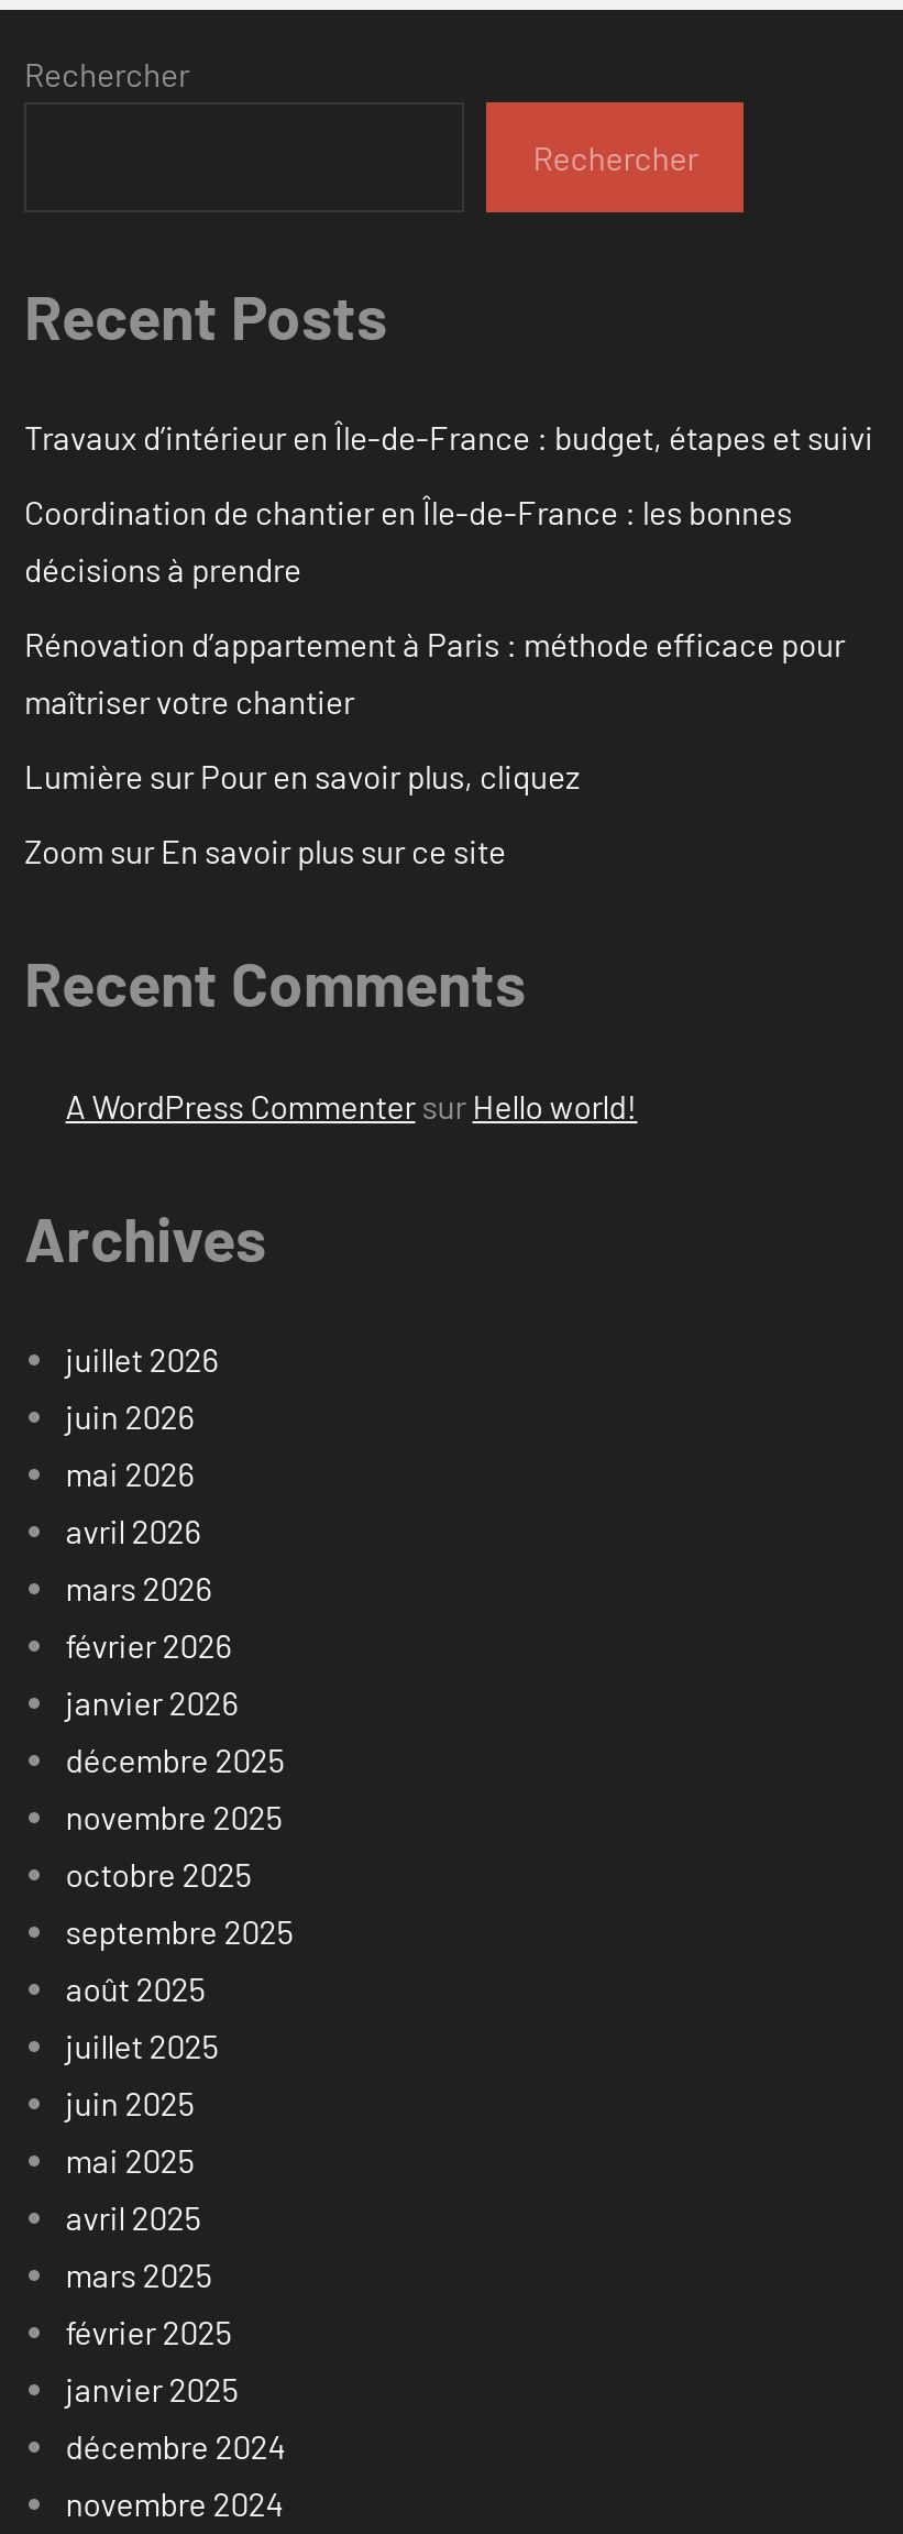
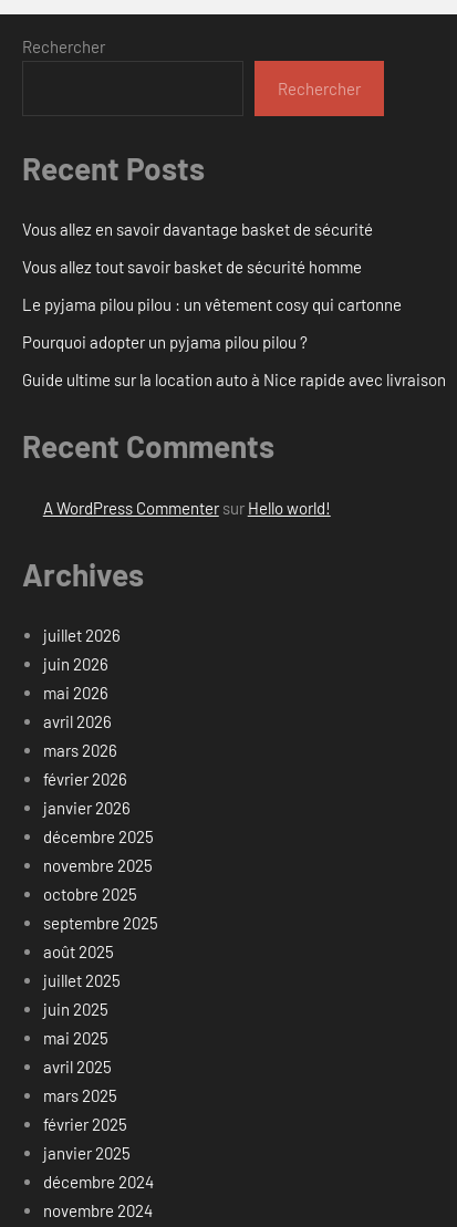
[24,418,873,457] Travaux d’intérieur en Île-de-France : budget, étapes et suivi -> [22,219,373,239] Vous allez en savoir davantage basket de sécurité
[24,492,792,589] Coordination de chantier en Île-de-France : les bonnes | décisions à prendre -> [22,257,362,277] Vous allez tout savoir basket de sécurité homme
[24,625,845,721] Rénovation d’appartement à Paris : méthode efficace pour | maîtriser votre chantier -> [22,295,402,315] Le pyjama pilou pilou : un vêtement cosy qui cartonne
[24,757,581,796] Lumière sur Pour en savoir plus, cliquez -> [22,332,308,352] Pourquoi adopter un pyjama pilou pilou ?
[24,831,506,871] Zoom sur En savoir plus sur ce site -> [22,370,446,390] Guide ultime sur la location auto à Nice rapide avec livraison

